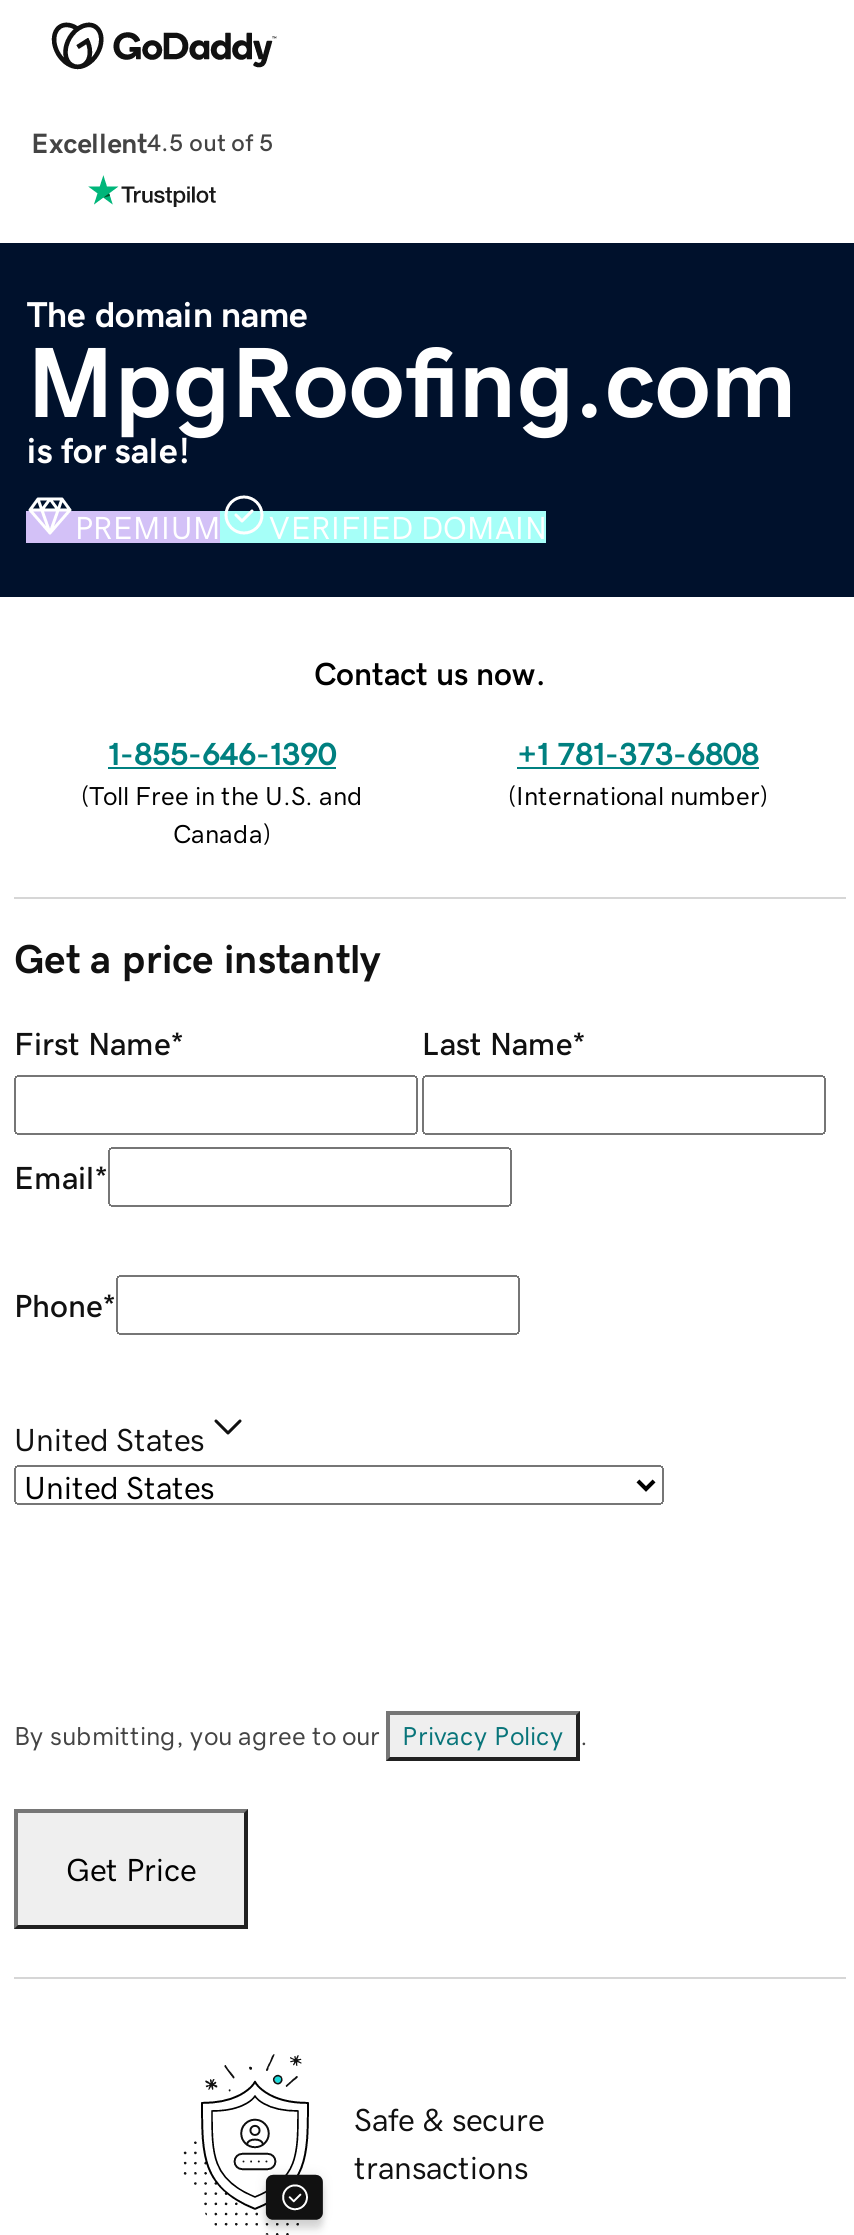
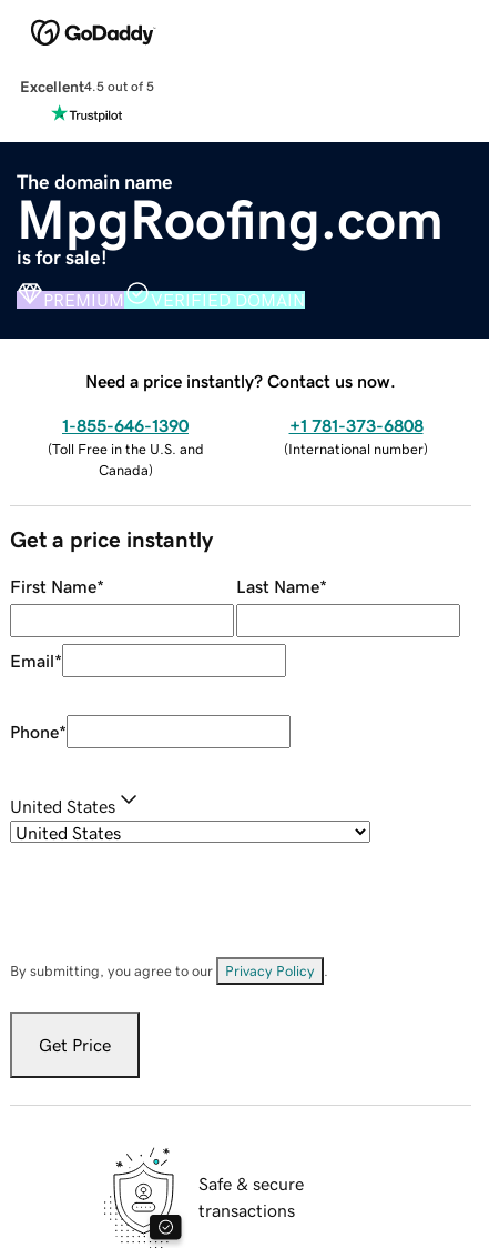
[314,656,546,688] Contact us now. -> [85,372,396,389] Need a price instantly? Contact us now.

